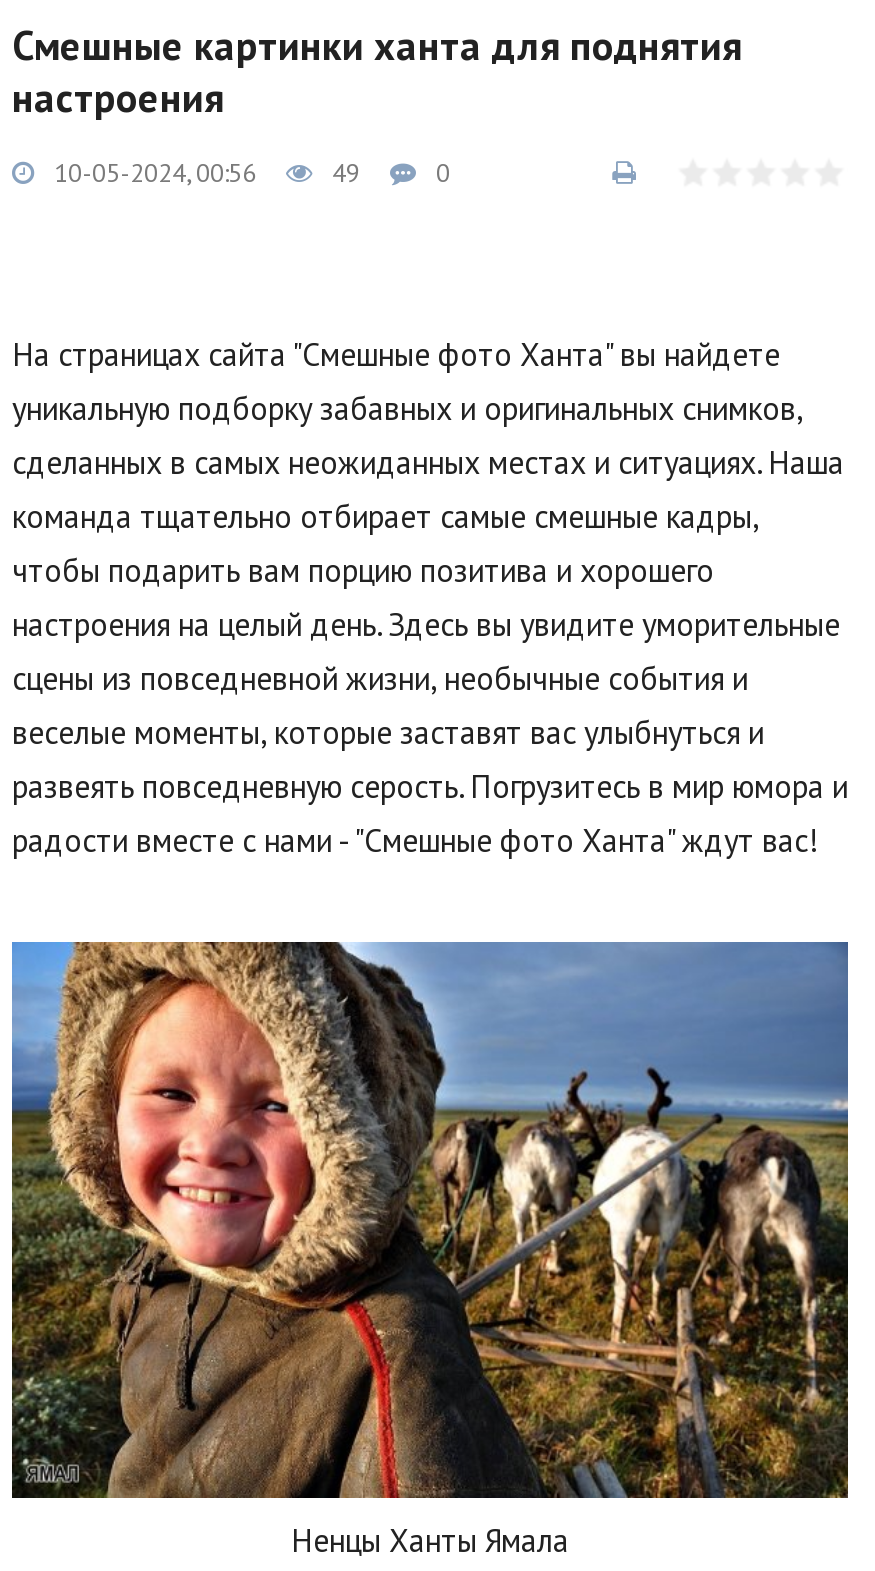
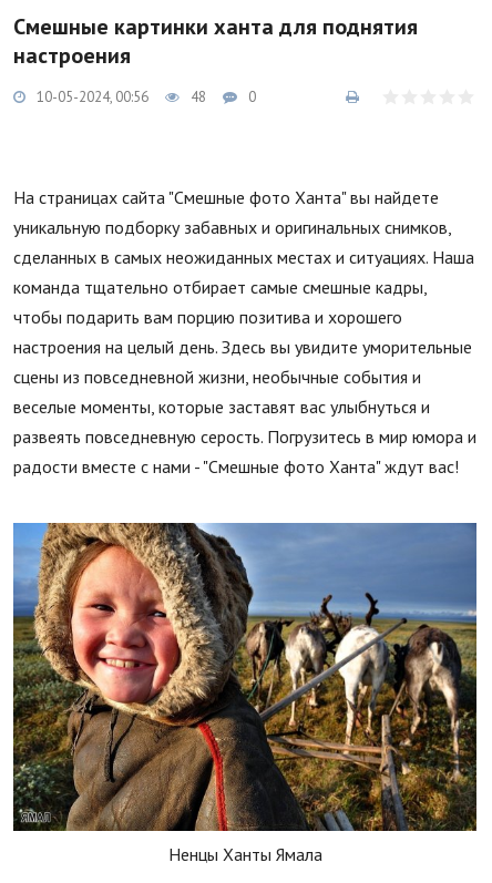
[332,156,360,190] 49 -> [191,88,206,106] 48

